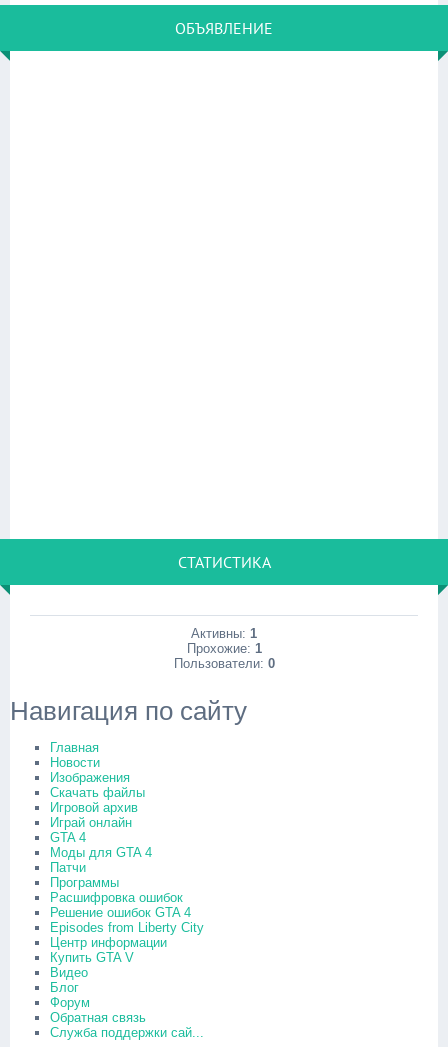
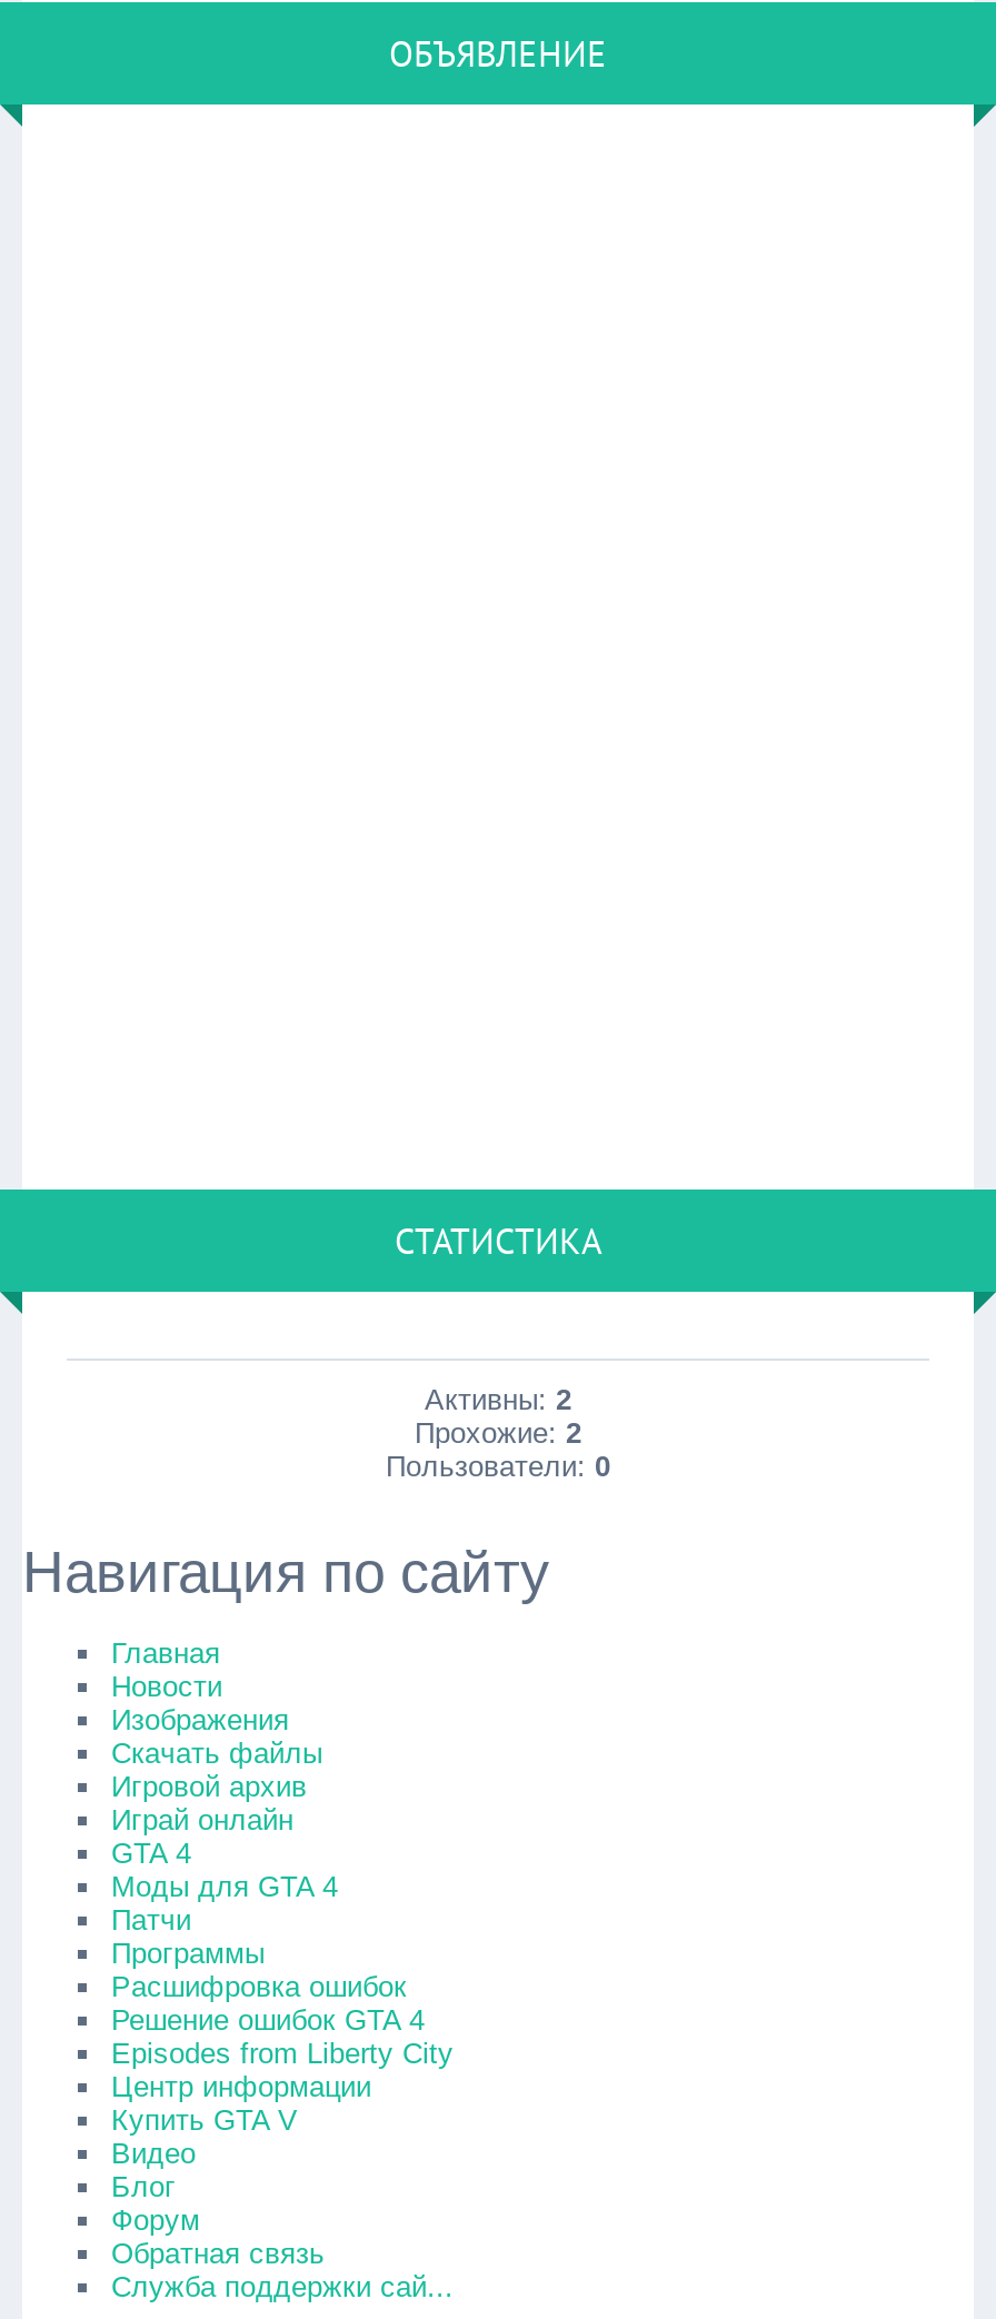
[191,626,257,641] Активны: 1 -> [425,1383,571,1416] Активны: 2
[186,641,261,656] Прохожие: 1 -> [415,1416,581,1450] Прохожие: 2

